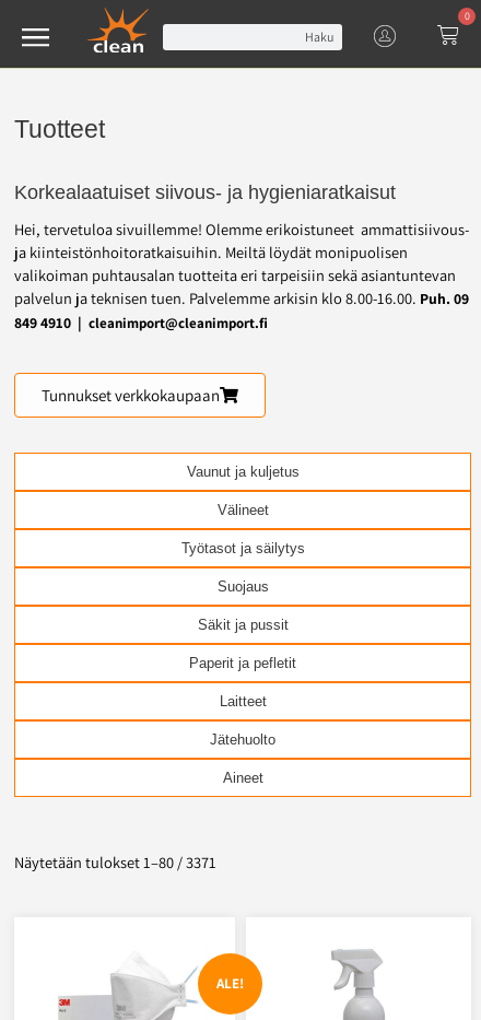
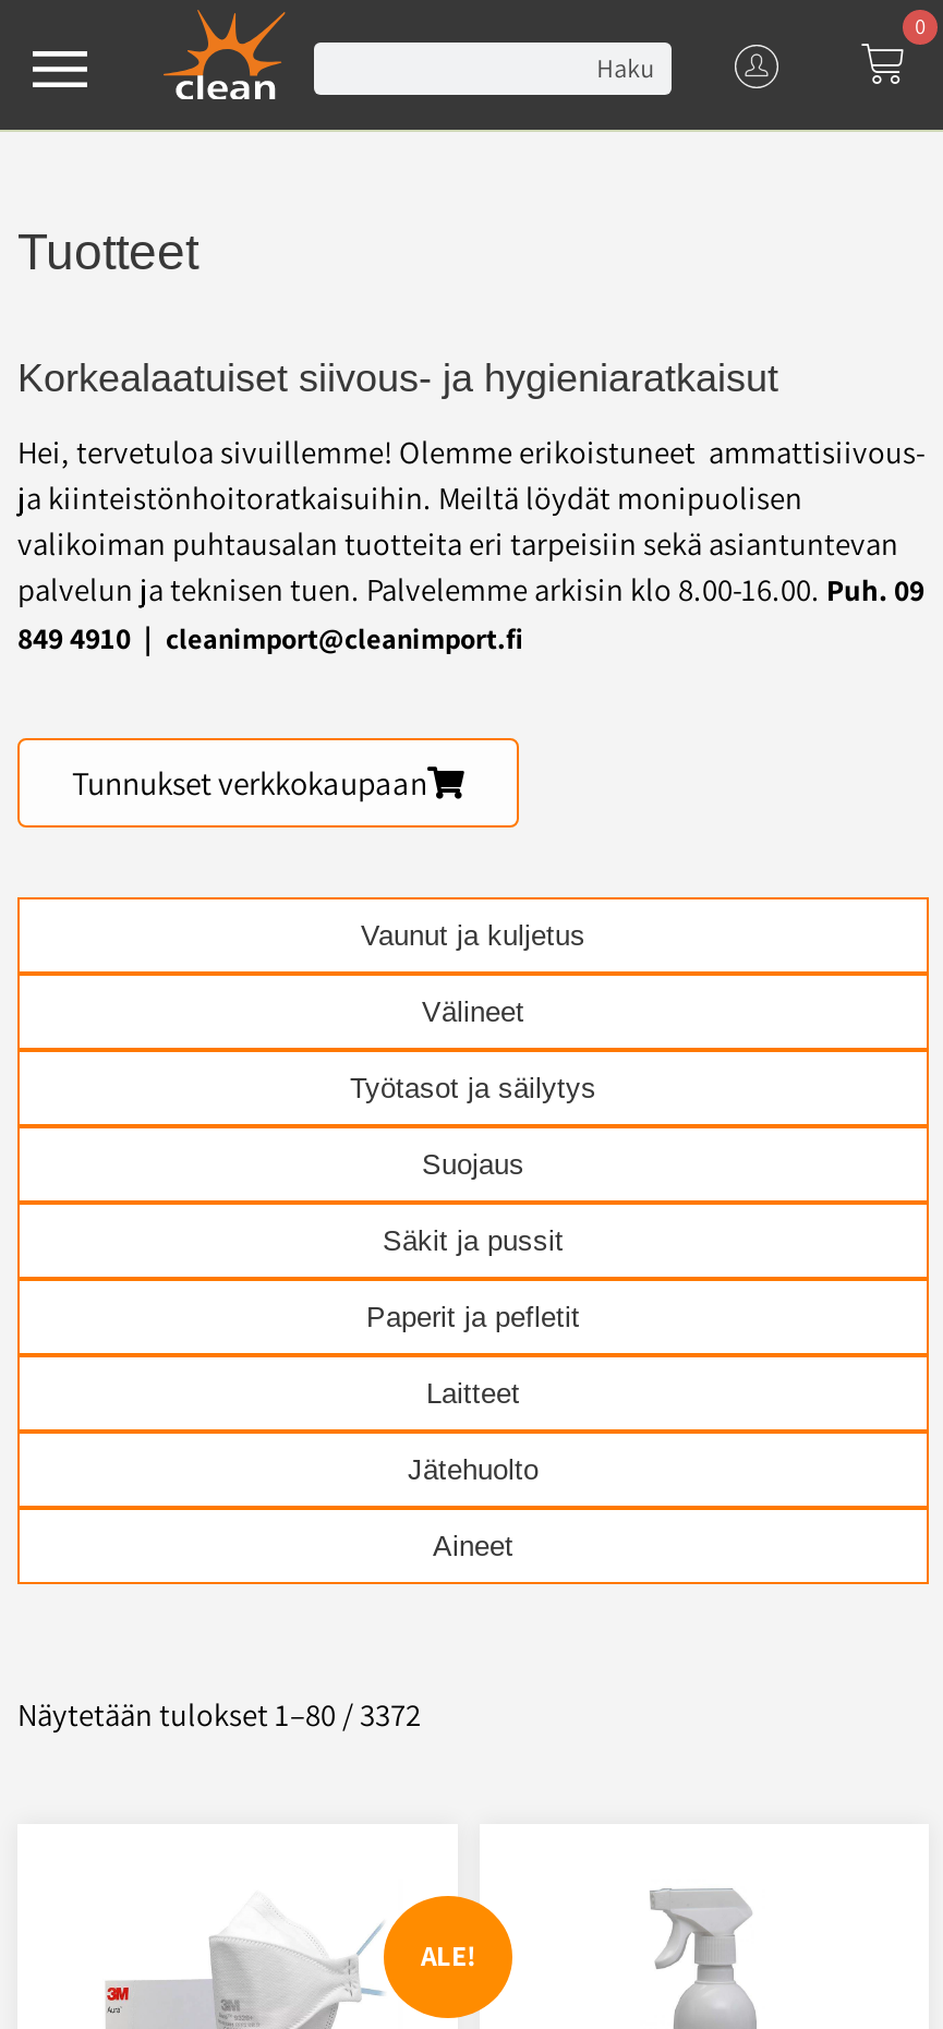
[14,852,216,873] Näytetään tulokset 1–80 / 3371 -> [17,1694,421,1736] Näytetään tulokset 1–80 / 3372

